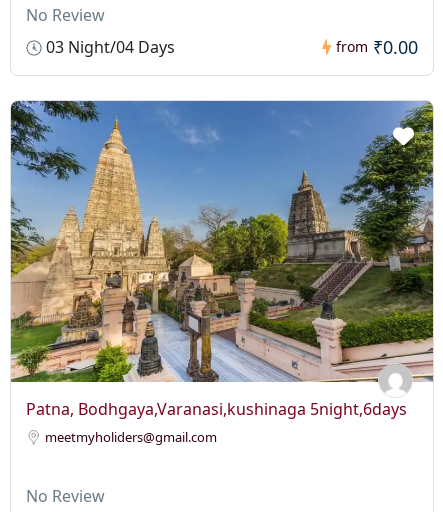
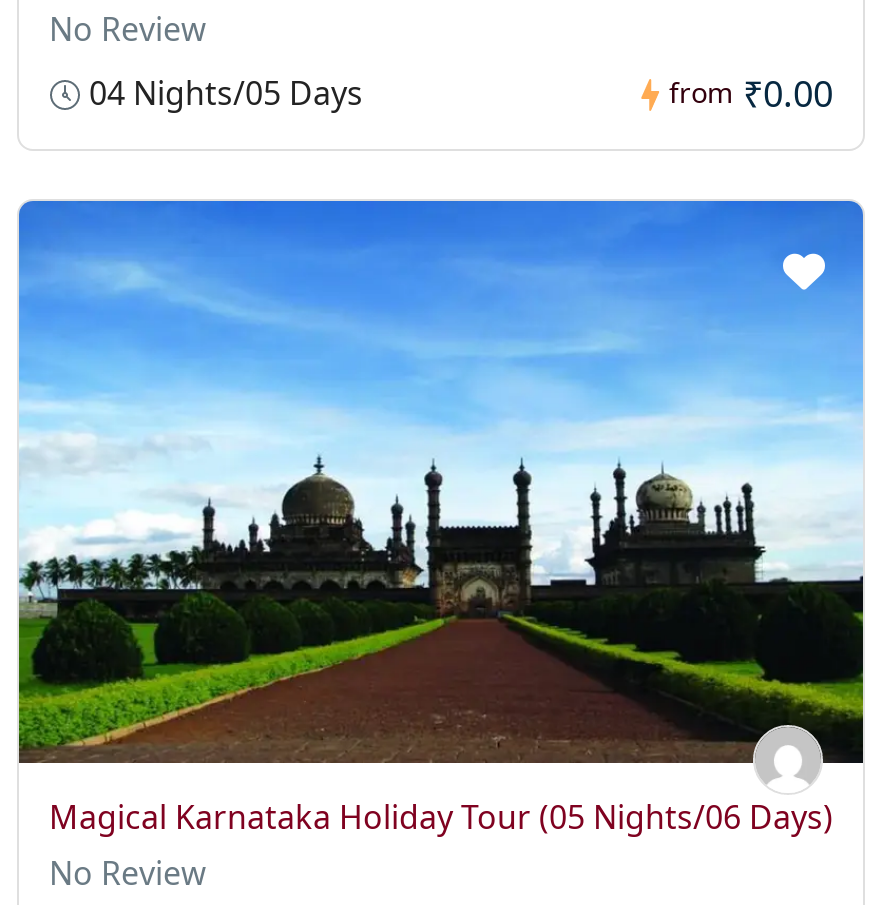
[42,36,175,58] 03 Night/04 Days -> [81,71,363,115] 04 Nights/05 Days
[10,100,434,446] [image] | Patna, Bodhgaya,Varanasi,kushinaga 5night,6days | meetmyholiders@gmail.com -> [17,198,865,840] [image] | Magical Karnataka Holiday Tour (05 Nights/06 Days)

